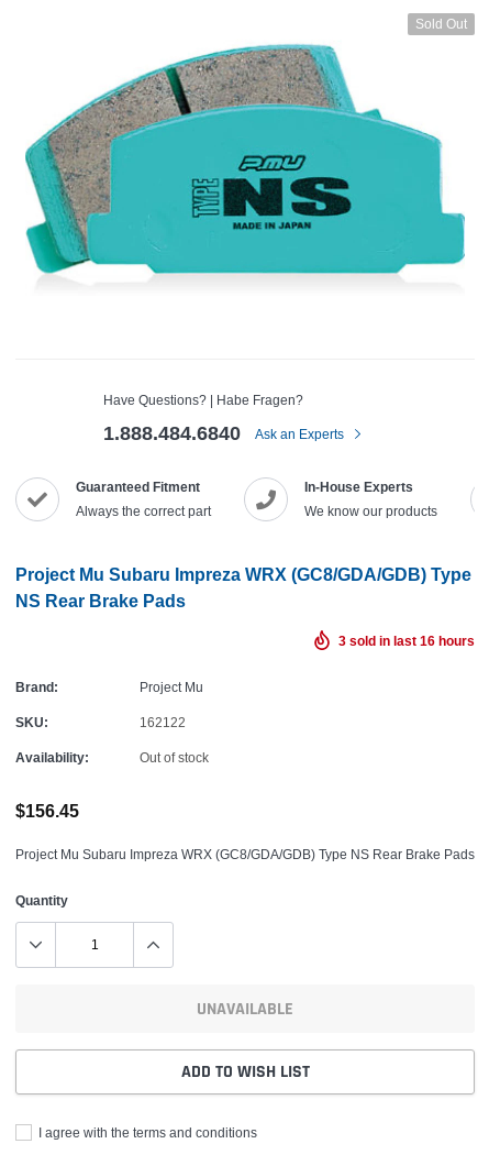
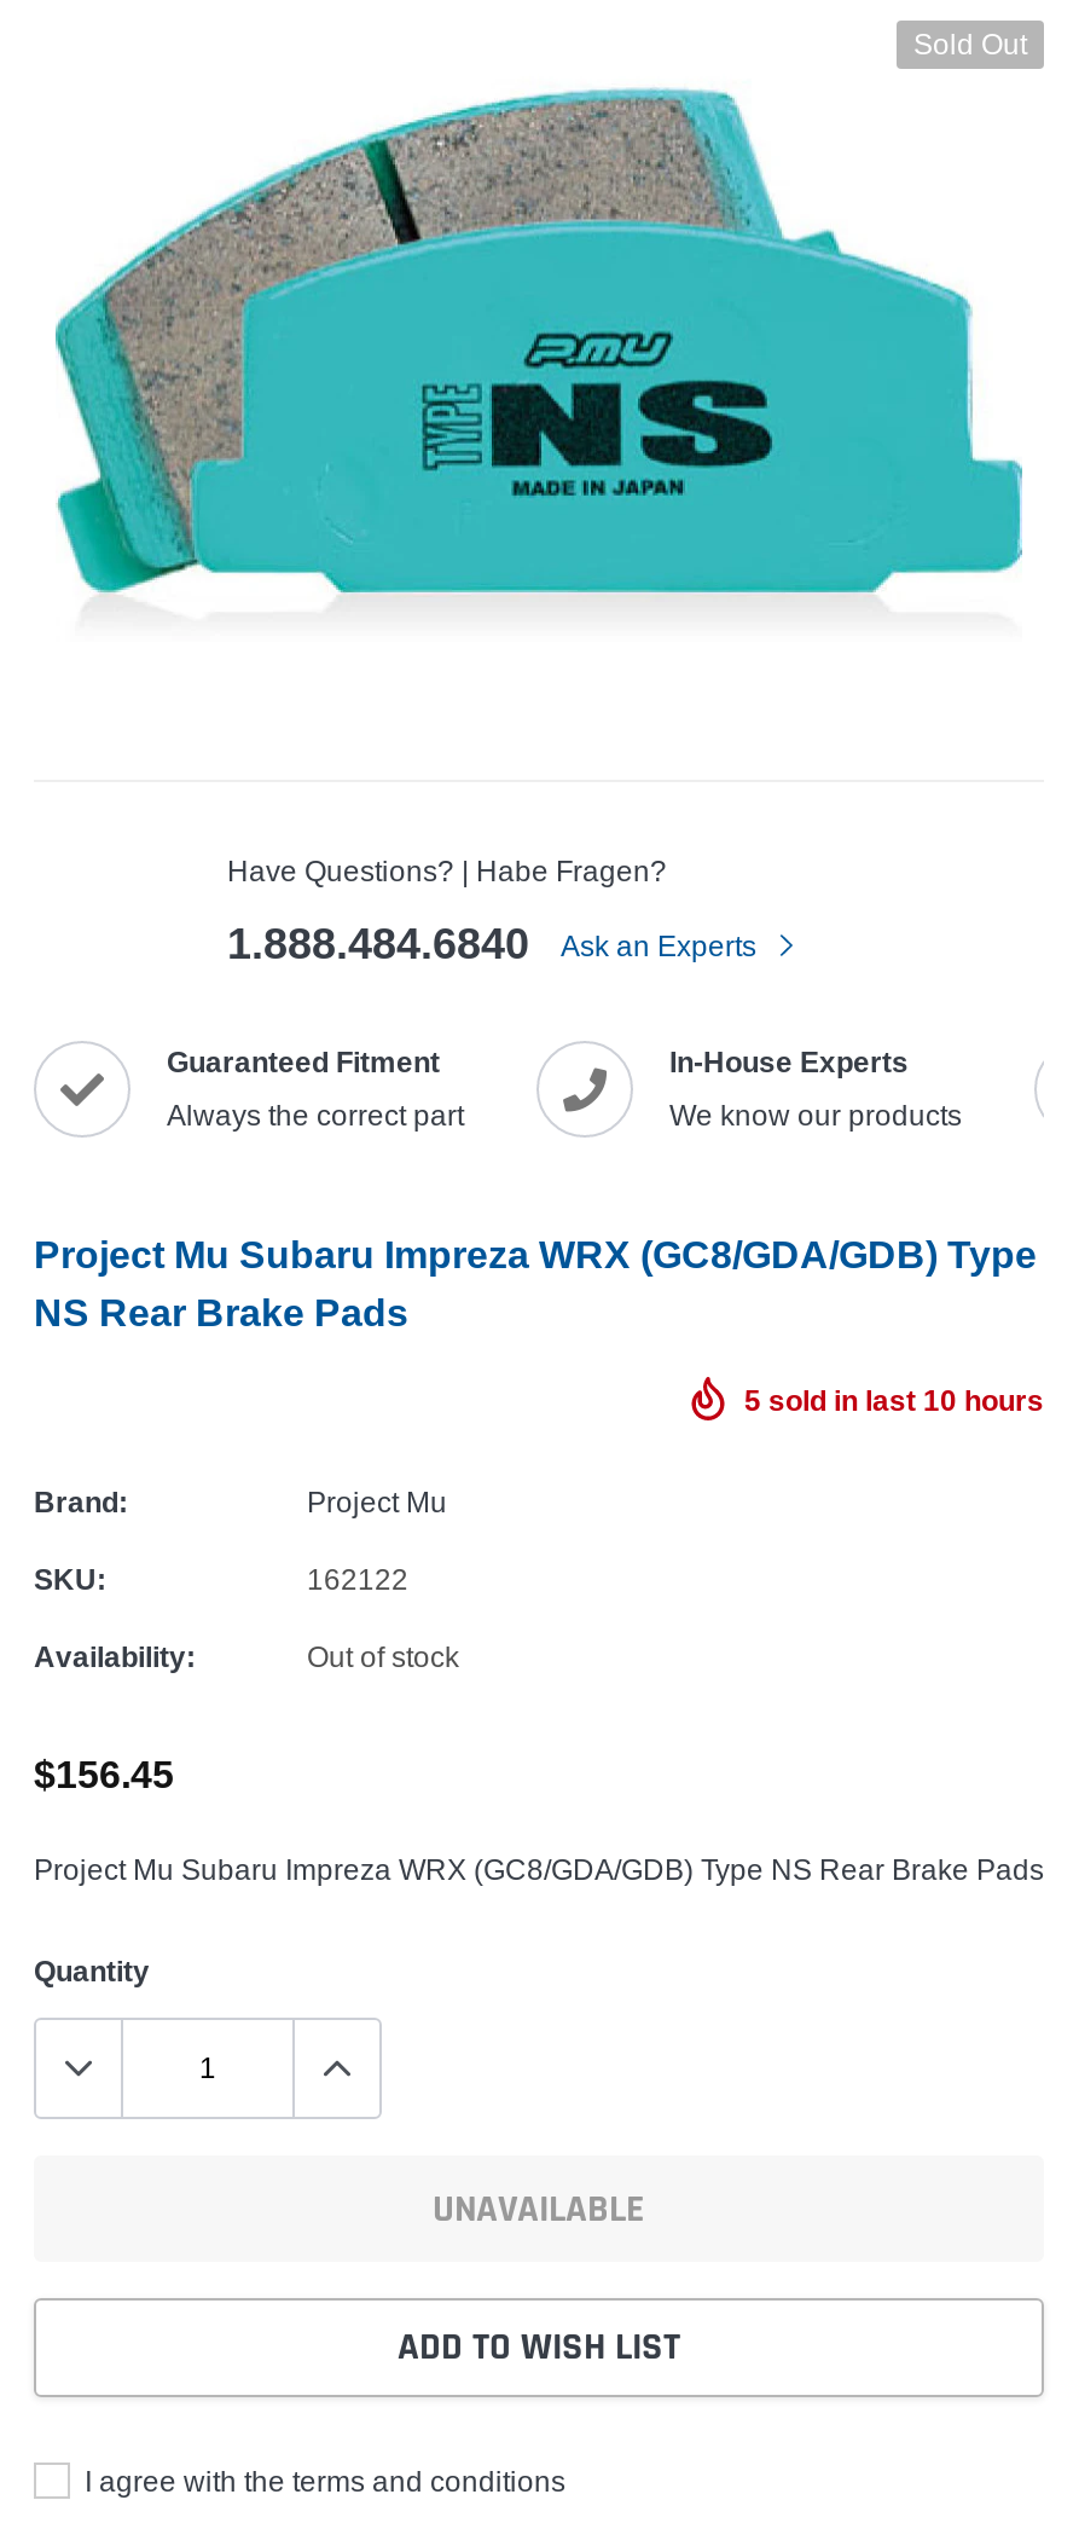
[338,632,475,649] 3 sold in last 16 hours -> [744,1382,1044,1418] 5 sold in last 10 hours

